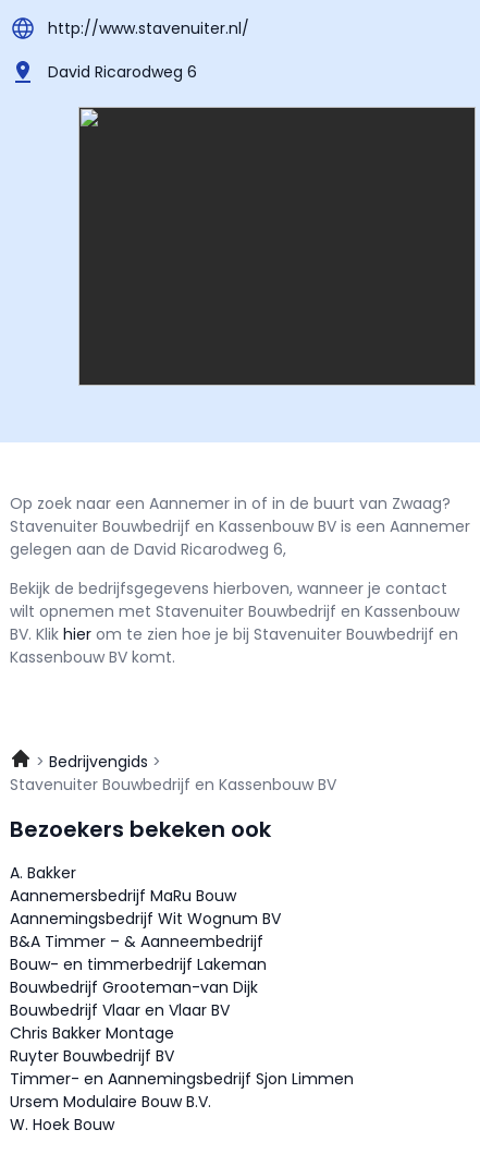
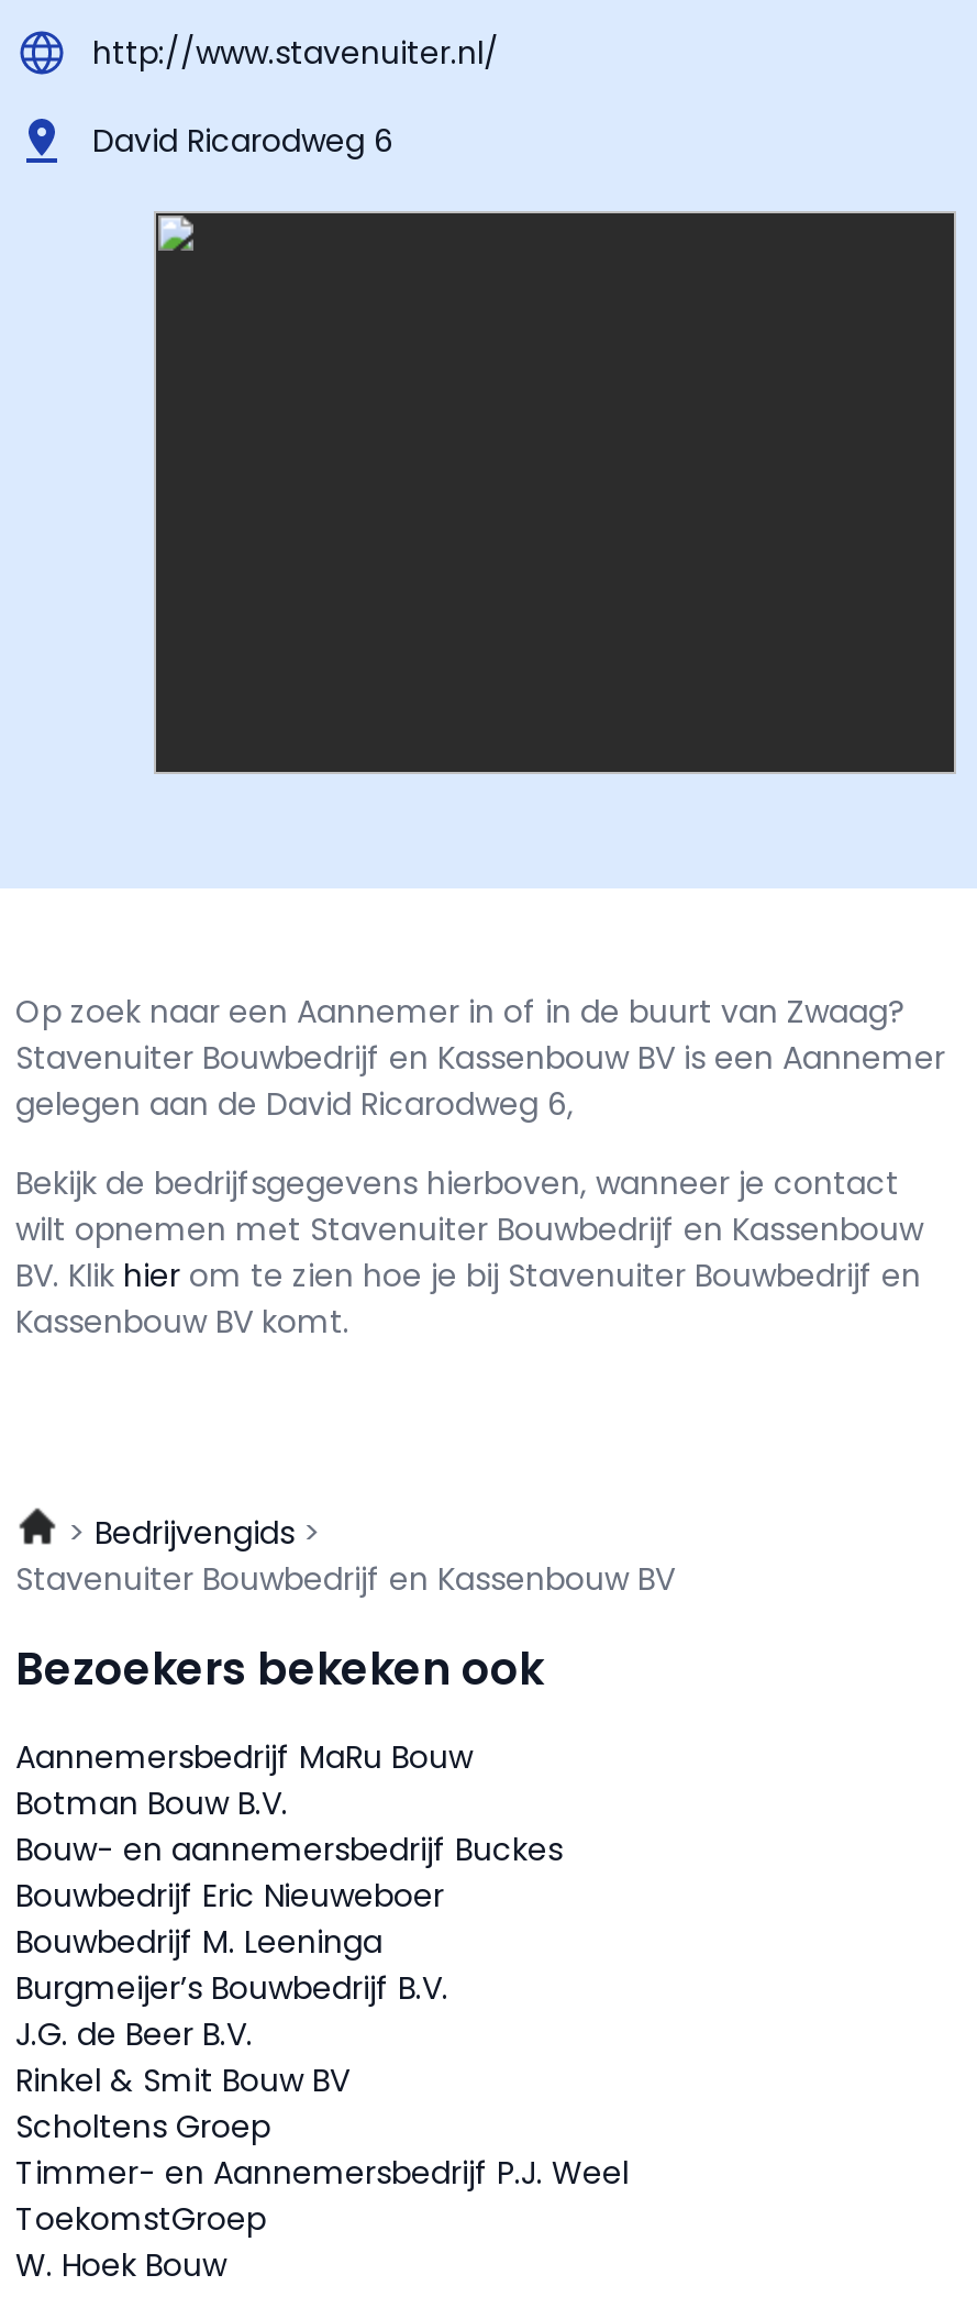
[10,862,76,884] A. Bakker -> none
moved [10,885,236,907] -> [15,1735,473,1779]: Aannemersbedrijf MaRu Bouw
[10,908,354,1113] Aannemingsbedrijf Wit Wognum BV | B&A Timmer – & Aanneembedrijf | Bouw- en timmerbedrijf Lakeman | Bouwbedrijf Grooteman-van Dijk | Bouwbedrijf Vlaar en Vlaar BV | Chris Bakker Montage | Ruyter Bouwbedrijf BV | Timmer- en Aannemingsbedrijf Sjon Limmen | Ursem Modulaire Bouw B.V. -> [15,1781,629,2241] Botman Bouw B.V. | Bouw- en aannemersbedrijf Buckes | Bouwbedrijf Eric Nieuweboer | Bouwbedrijf M. Leeninga | Burgmeijer’s Bouwbedrijf B.V. | J.G. de Beer B.V. | Rinkel & Smit Bouw BV | Scholtens Groep | Timmer- en Aannemersbedrijf P.J. Weel | ToekomstGroep

